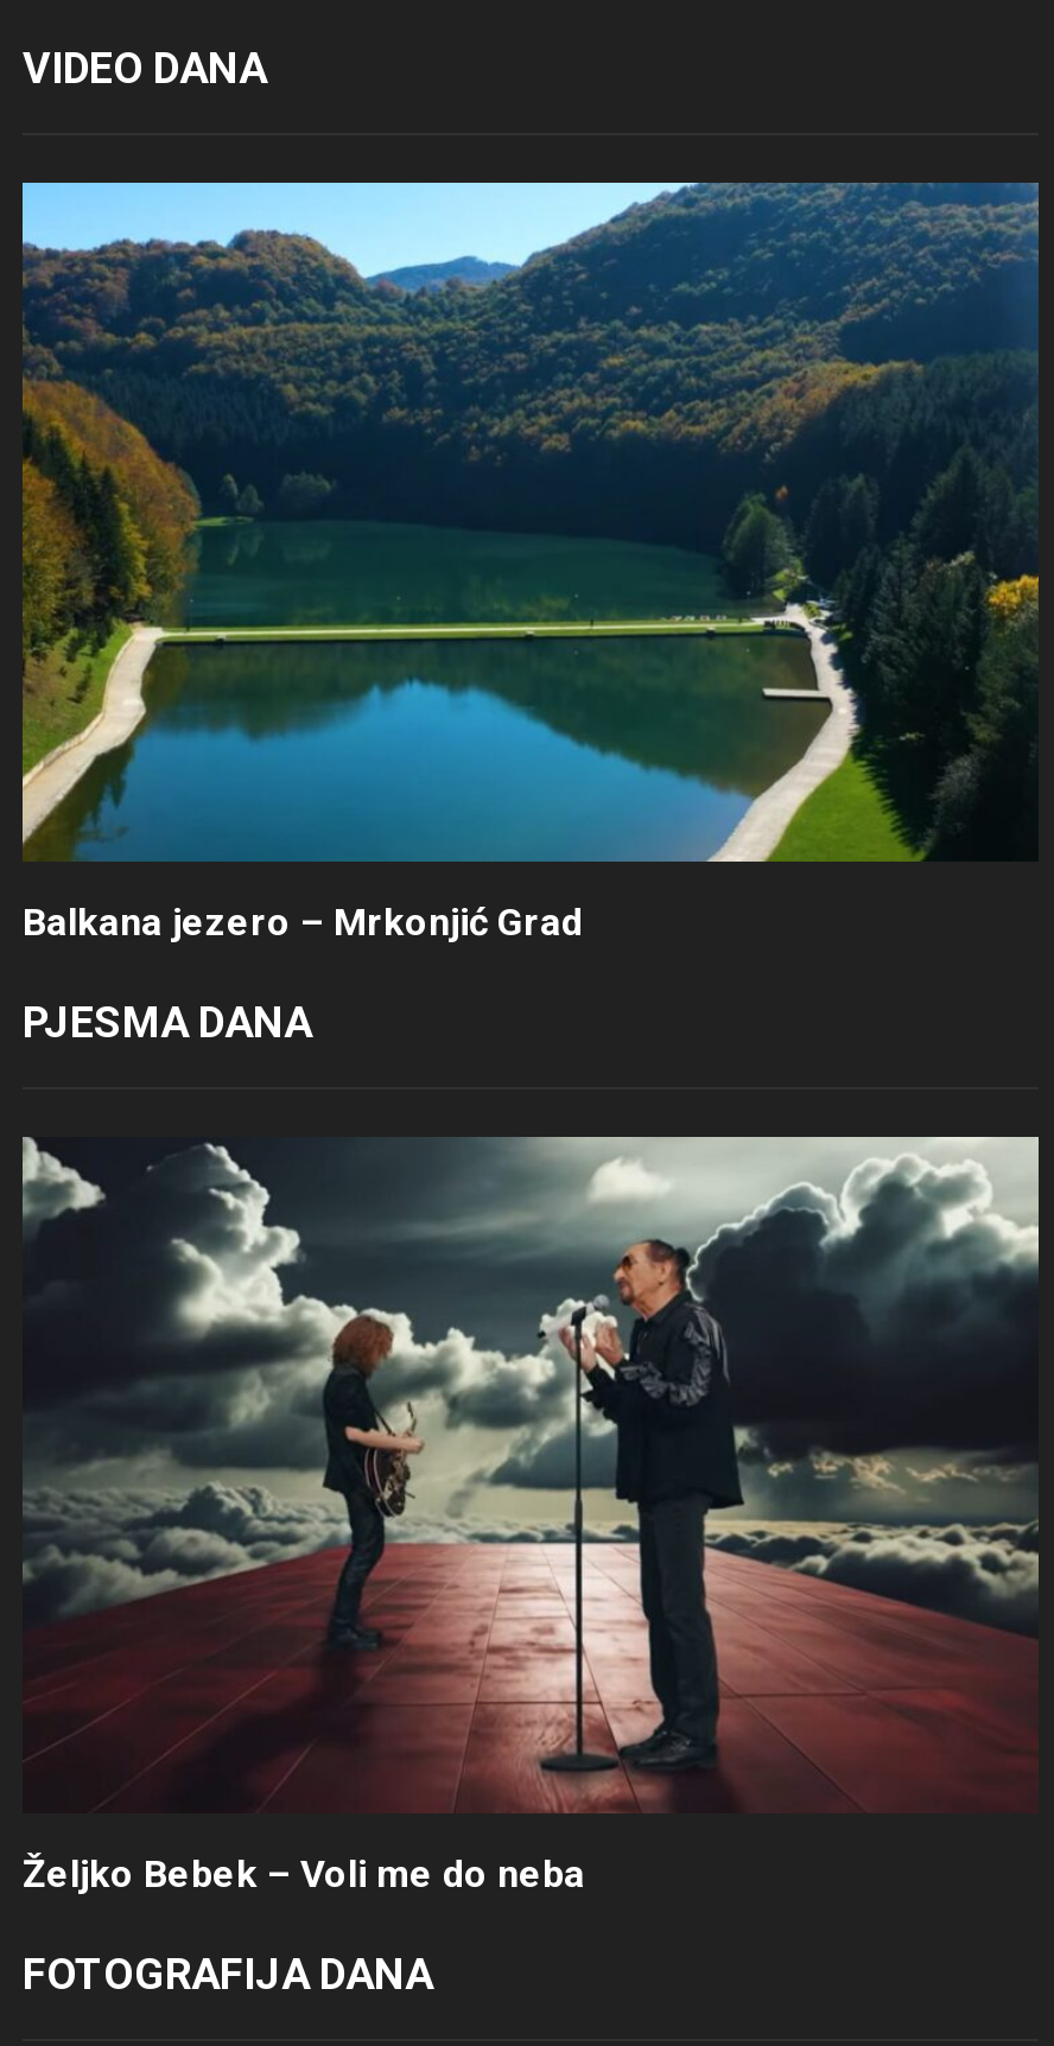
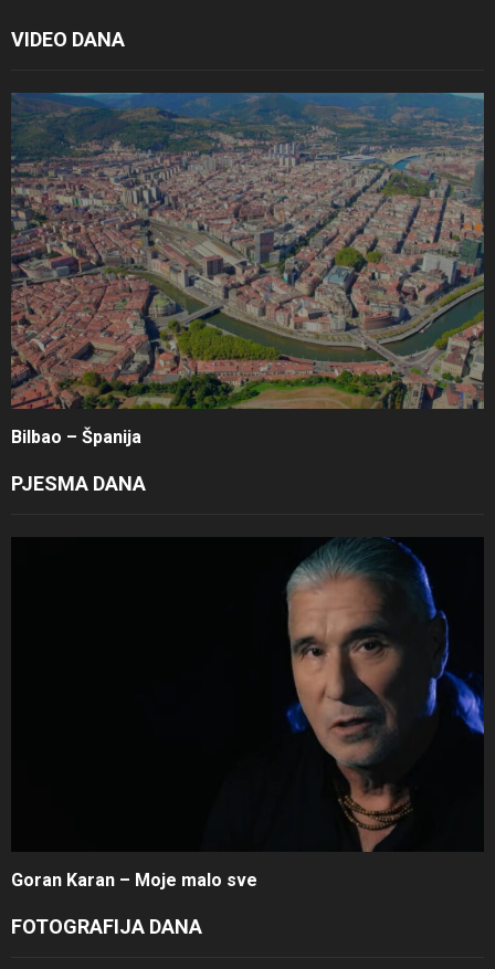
[20,180,1039,944] [image] | Balkana jezero – Mrkonjić Grad -> [10,93,485,447] [image] | Bilbao – Španija
[20,1135,1041,1897] [image] | Željko Bebek – Voli me do neba -> [11,537,485,891] [image] | Goran Karan – Moje malo sve

